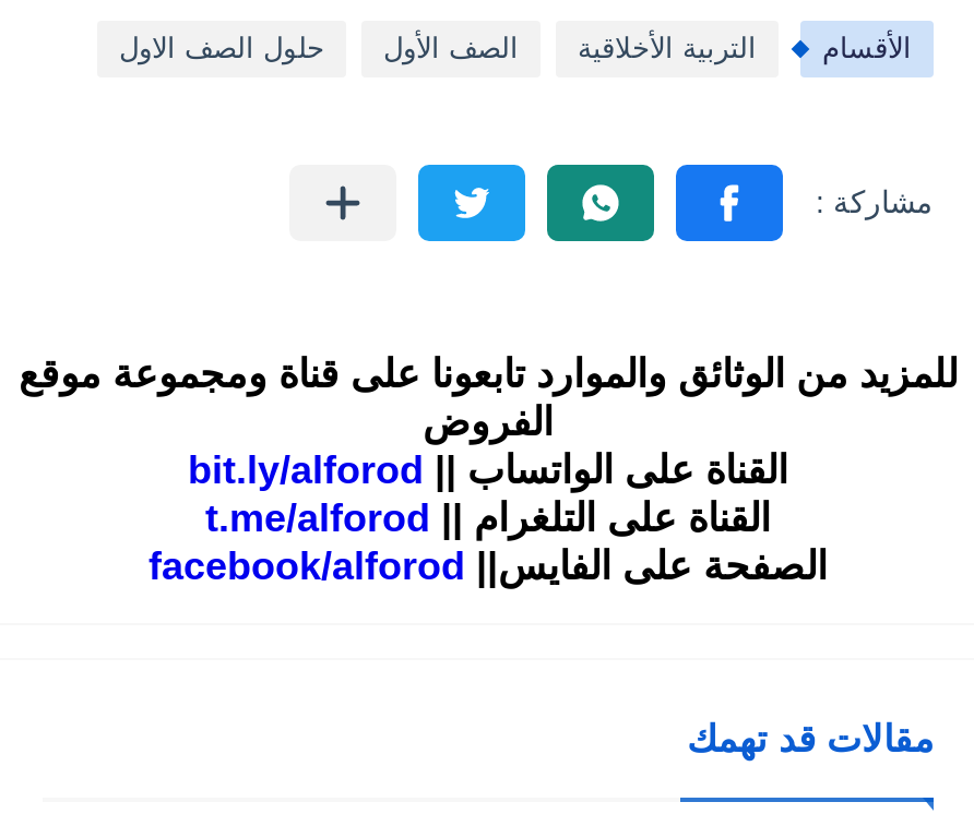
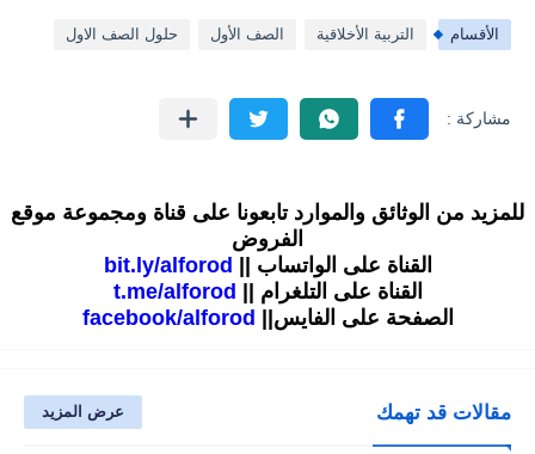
none -> [42,403,124,421] عرض المزيد

